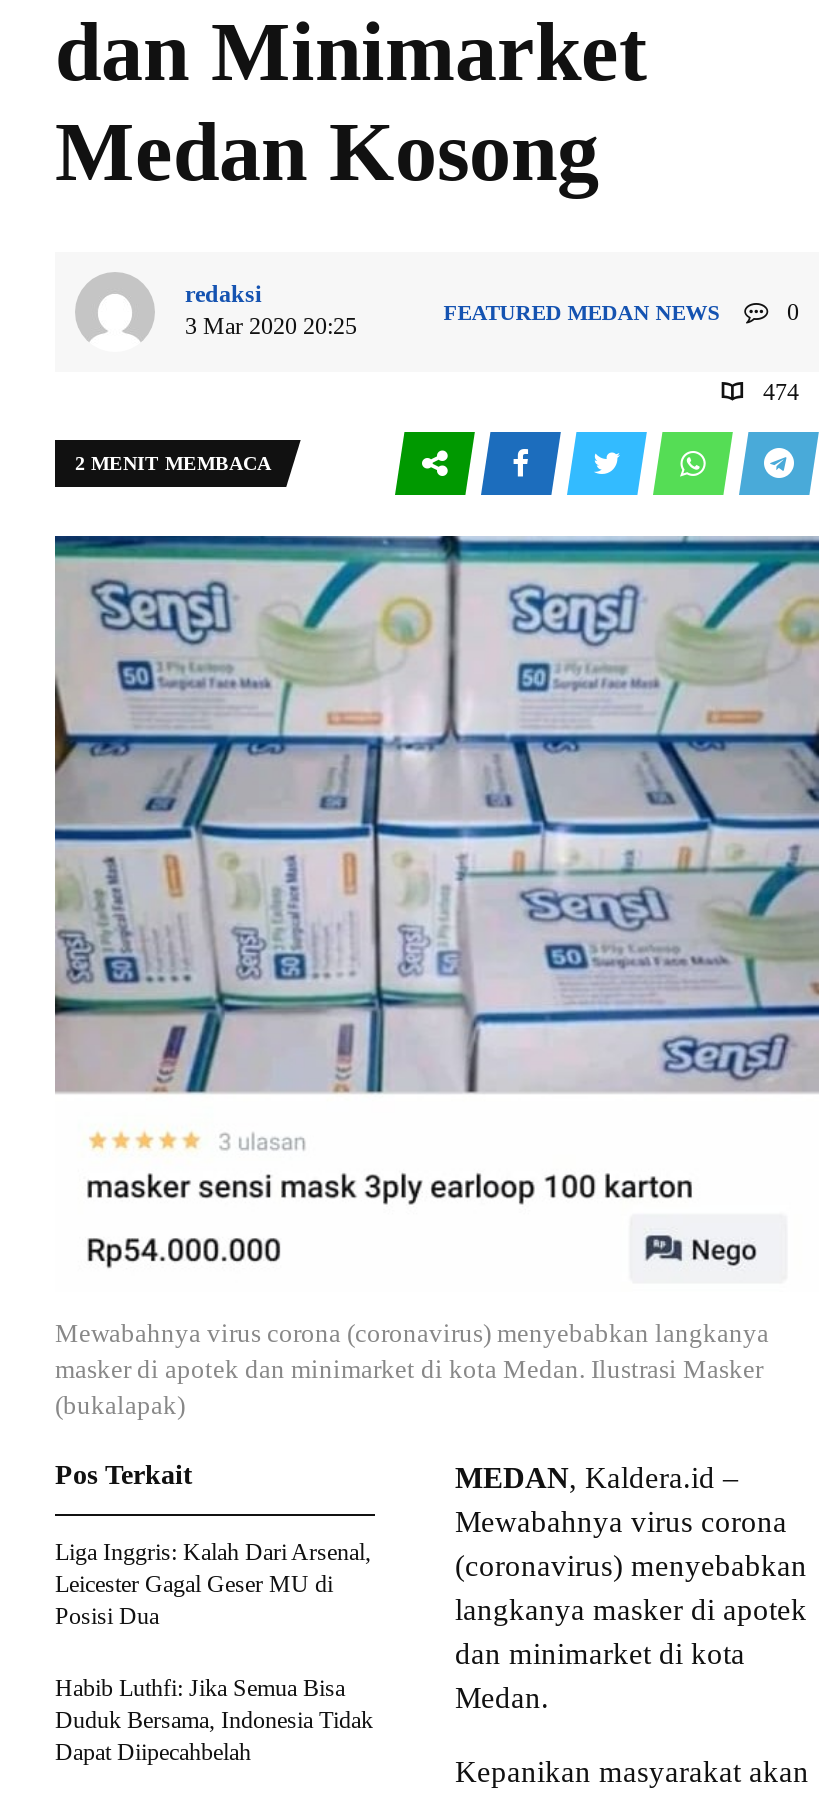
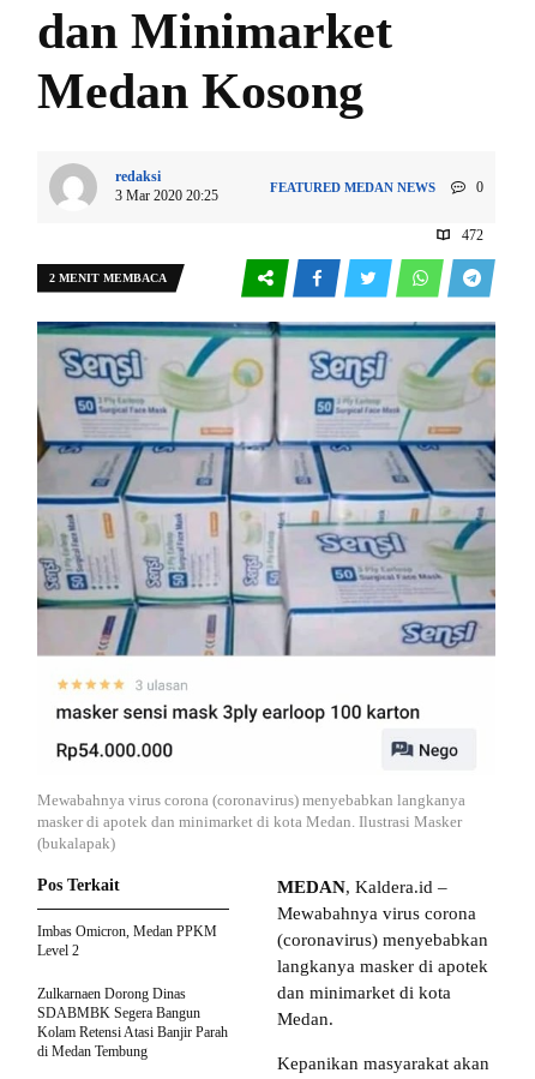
[757,377,799,405] 474 -> [458,226,483,243] 472
[55,1538,371,1630] Liga Inggris: Kalah Dari Arsenal, | Leicester Gagal Geser MU di | Posisi Dua -> [37,923,217,959] Imbas Omicron, Medan PPKM | Level 2
[55,1674,373,1766] Habib Luthfi: Jika Semua Bisa | Duduk Bersama, Indonesia Tidak | Dapat Diipecahbelah -> [37,985,228,1060] Zulkarnaen Dorong Dinas | SDABMBK Segera Bangun | Kolam Retensi Atasi Banjir Parah | di Medan Tembung

